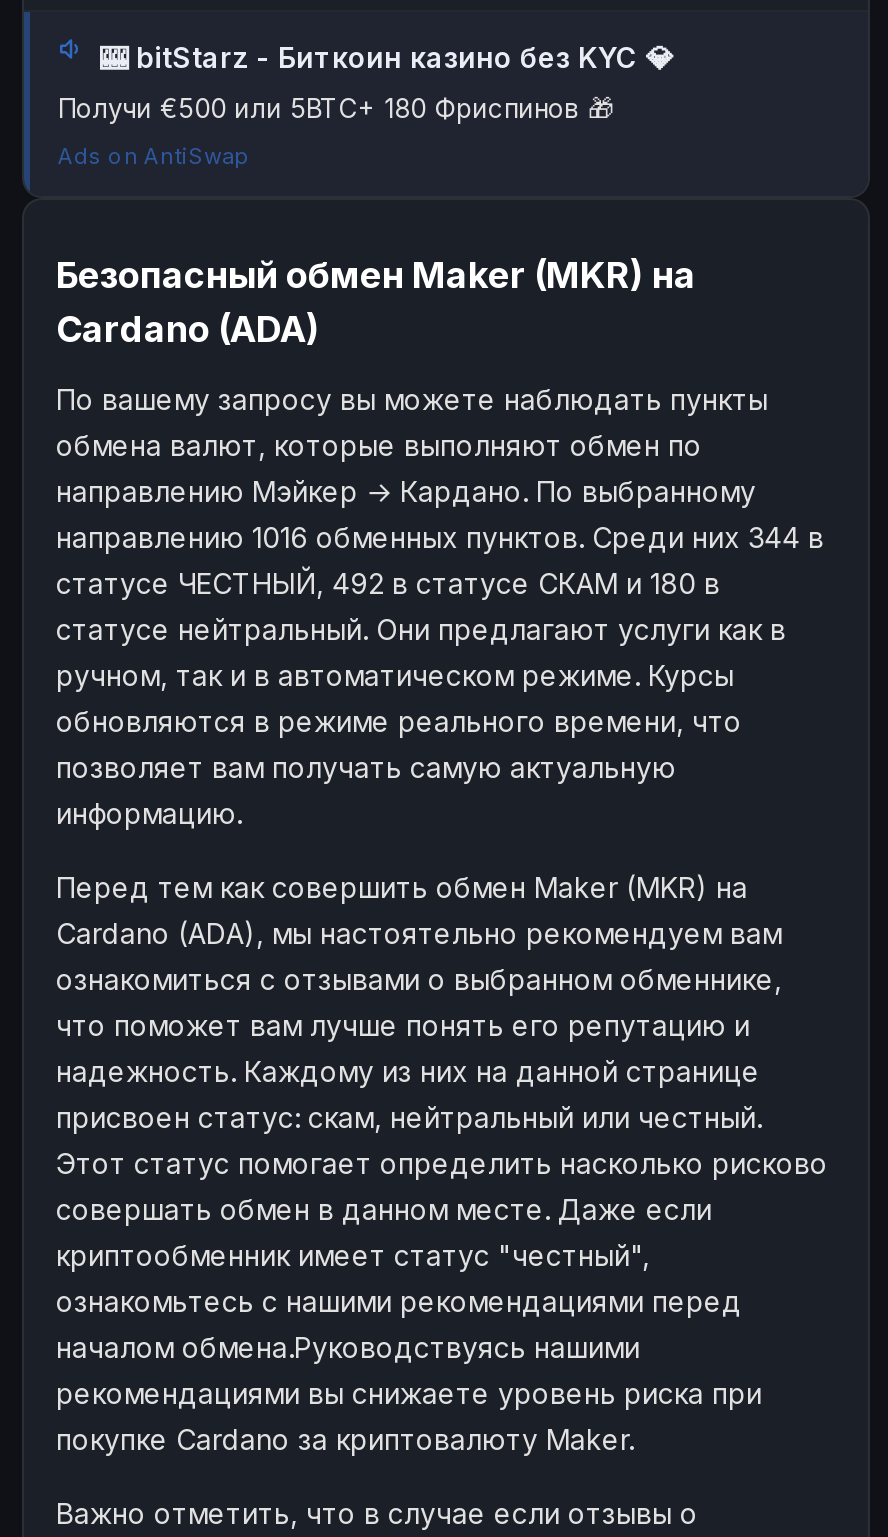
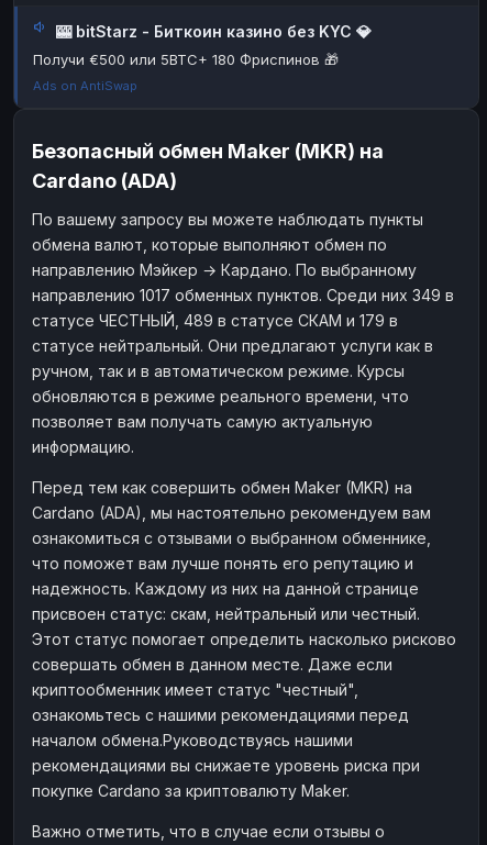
[56,519,824,553] направлению 1016 обменных пунктов. Среди них 344 в -> [32,285,454,304] направлению 1017 обменных пунктов. Среди них 349 в
[56,565,720,599] статусе ЧЕСТНЫЙ, 492 в статусе СКАМ и 180 в -> [32,310,398,329] статусе ЧЕСТНЫЙ, 489 в статусе СКАМ и 179 в

